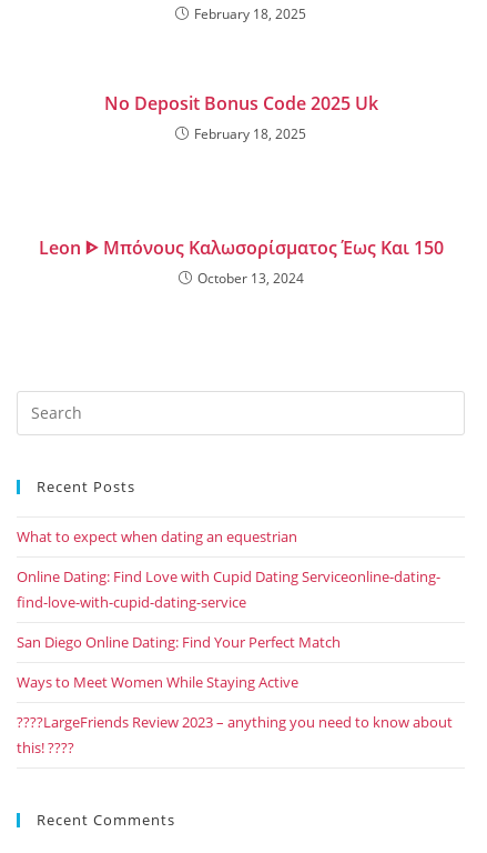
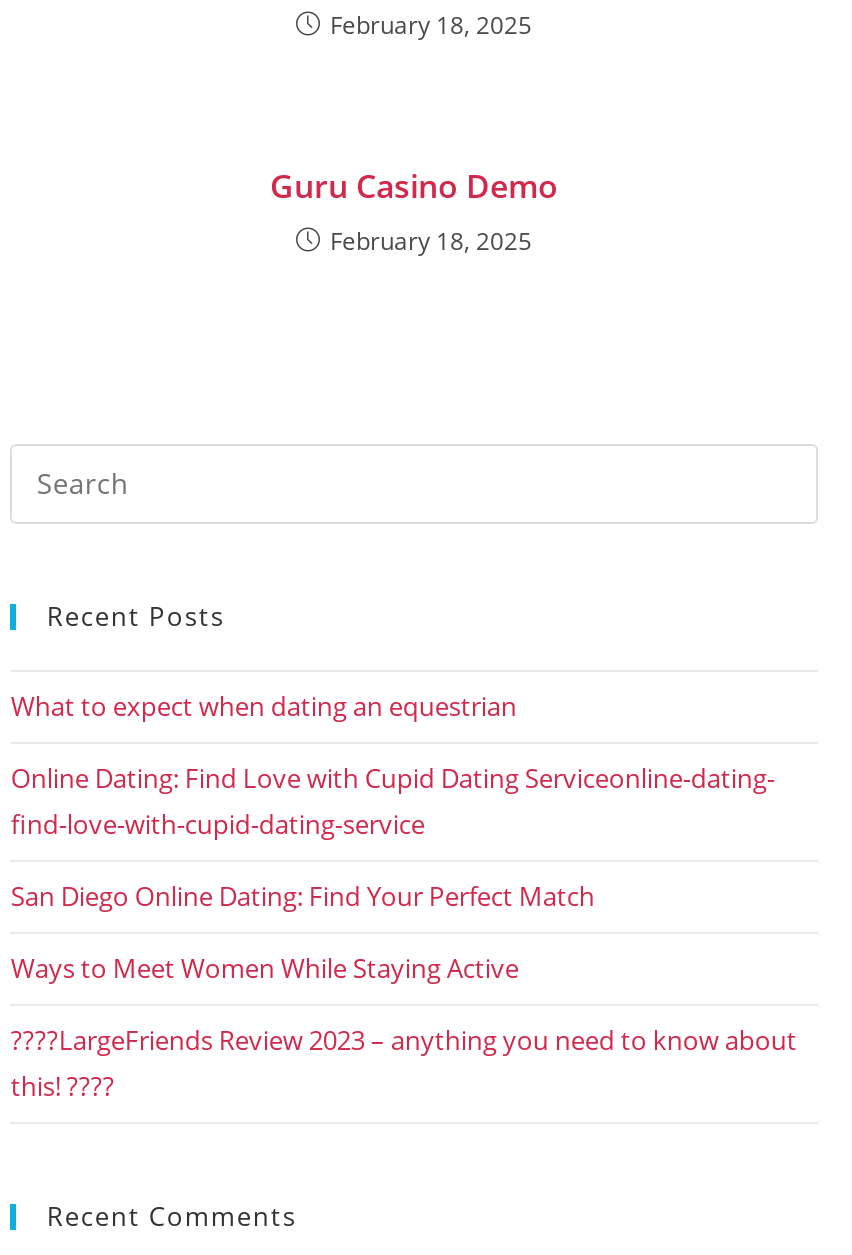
[104,91,378,115] No Deposit Bonus Code 2025 Uk -> [270,163,558,207] Guru Casino Demo
[38,235,443,287] Leon ᐈ Μπόνους Καλωσορίσματος Έως Και 150 | October 13, 2024 -> none

